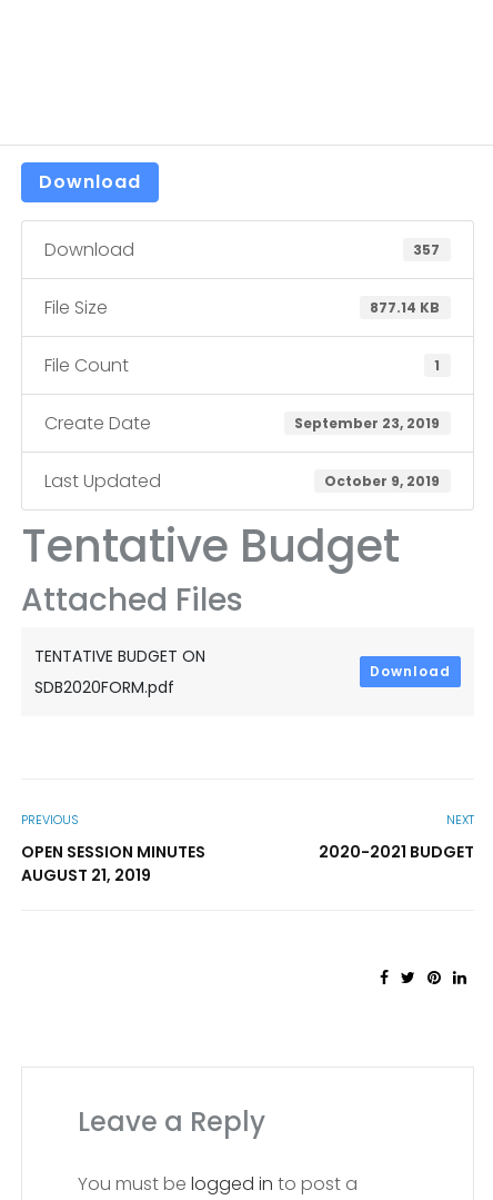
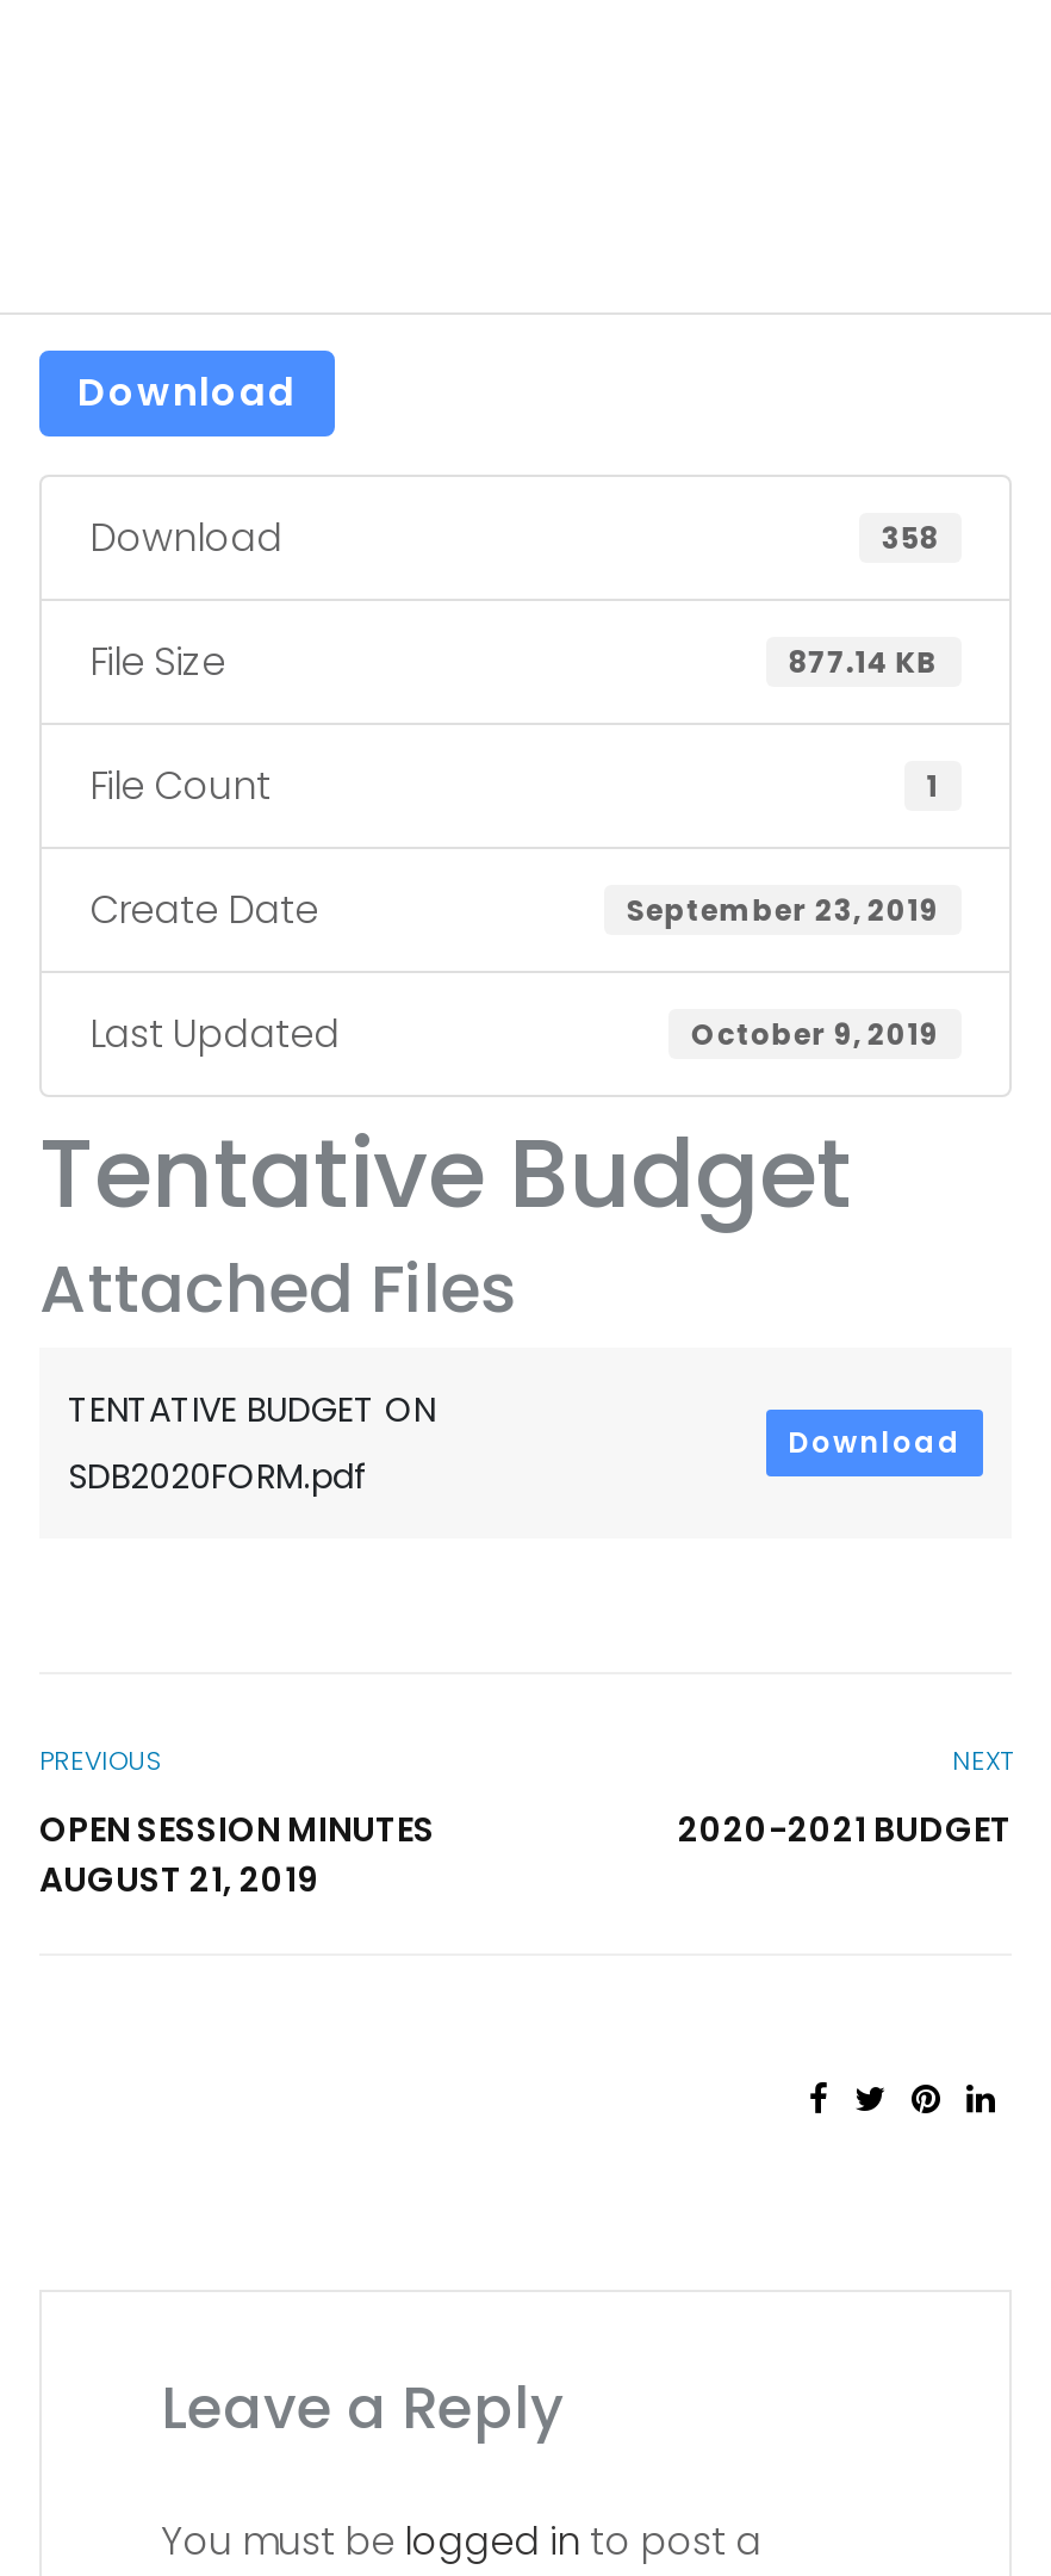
[413,240,440,259] 357 -> [882,516,939,557] 358

